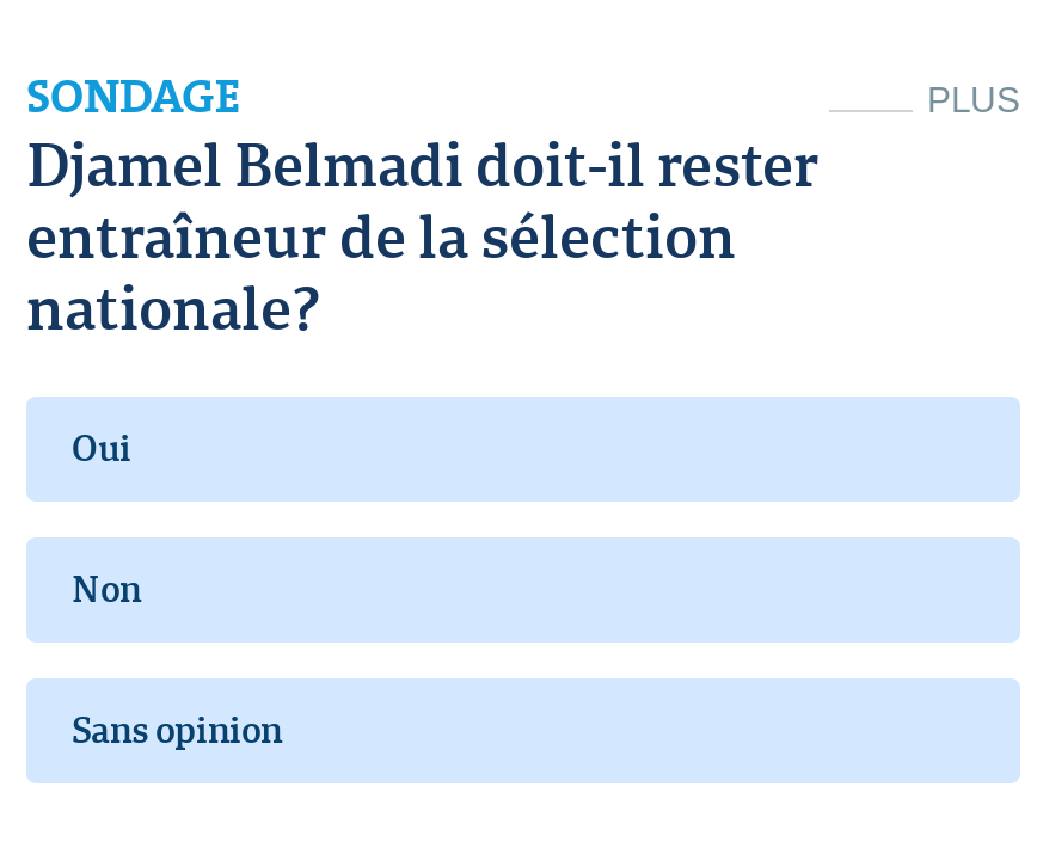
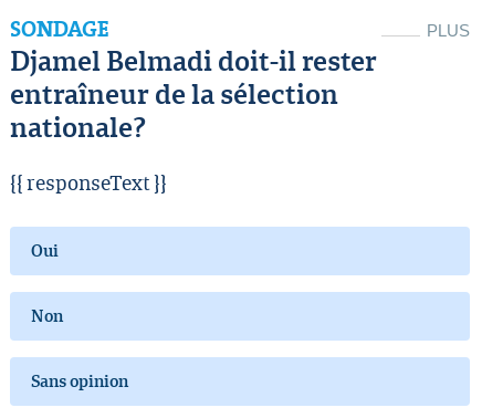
none -> [10,169,167,197] {{ responseText }}

